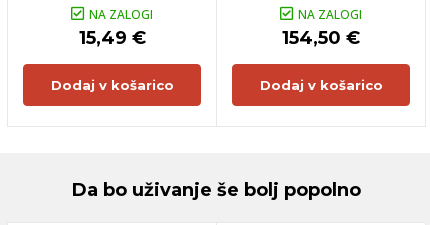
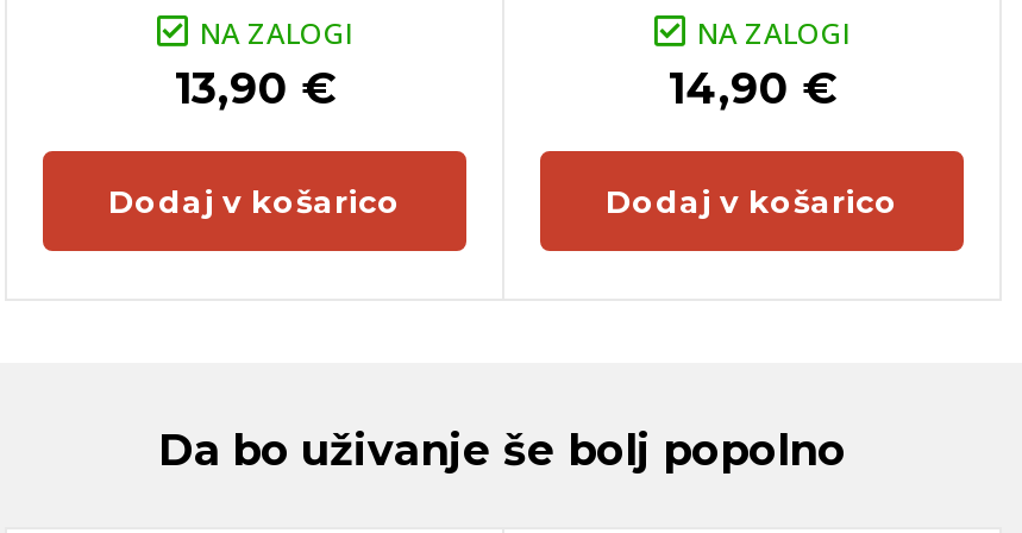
[78,27,145,49] 15,49 € -> [175,62,334,115] 13,90 €
[282,27,360,49] 154,50 € -> [669,62,835,115] 14,90 €

